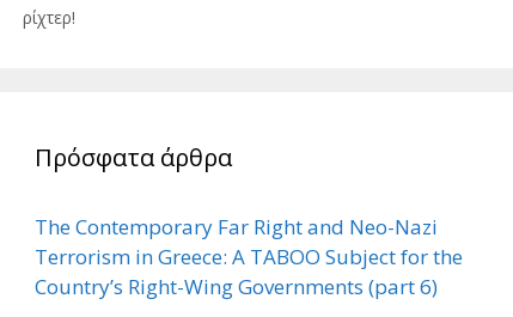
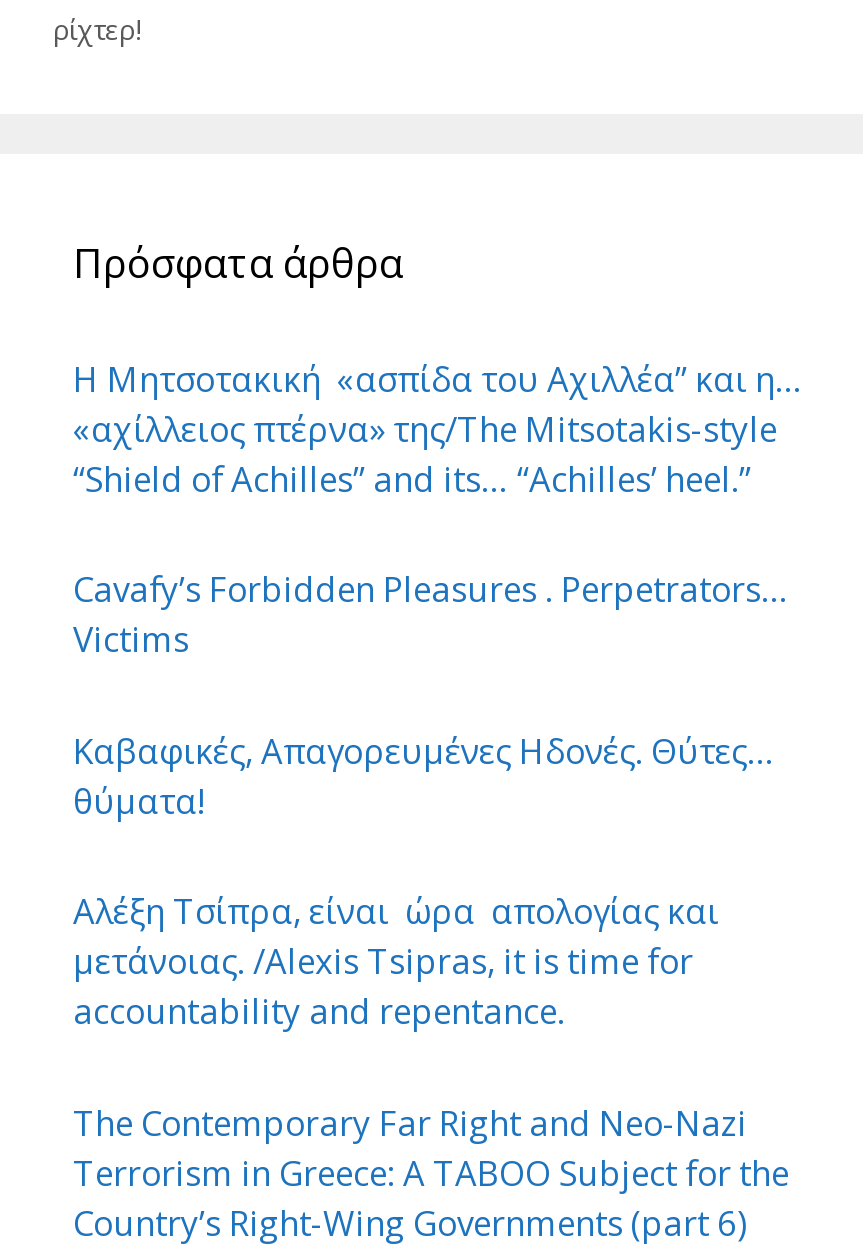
none -> [73,355,803,1034] Η Μητσοτακική «ασπίδα του Αχιλλέα” και η… | «αχίλλειος πτέρνα» της/The Mitsotakis-style | “Shield of Achilles” and its… “Achilles’ heel.” | Cavafy’s Forbidden Pleasures . Perpetrators… | Victims | Καβαφικές, Απαγορευμένες Ηδονές. Θύτες… | θύματα! | Αλέξη Τσίπρα, είναι ώρα απολογίας και | μετάνοιας. /Alexis Tsipras, it is time for | accountability and repentance.

